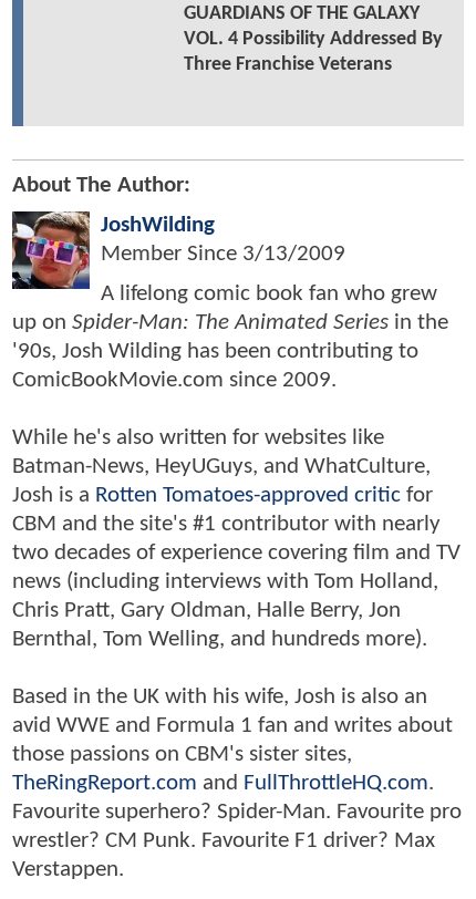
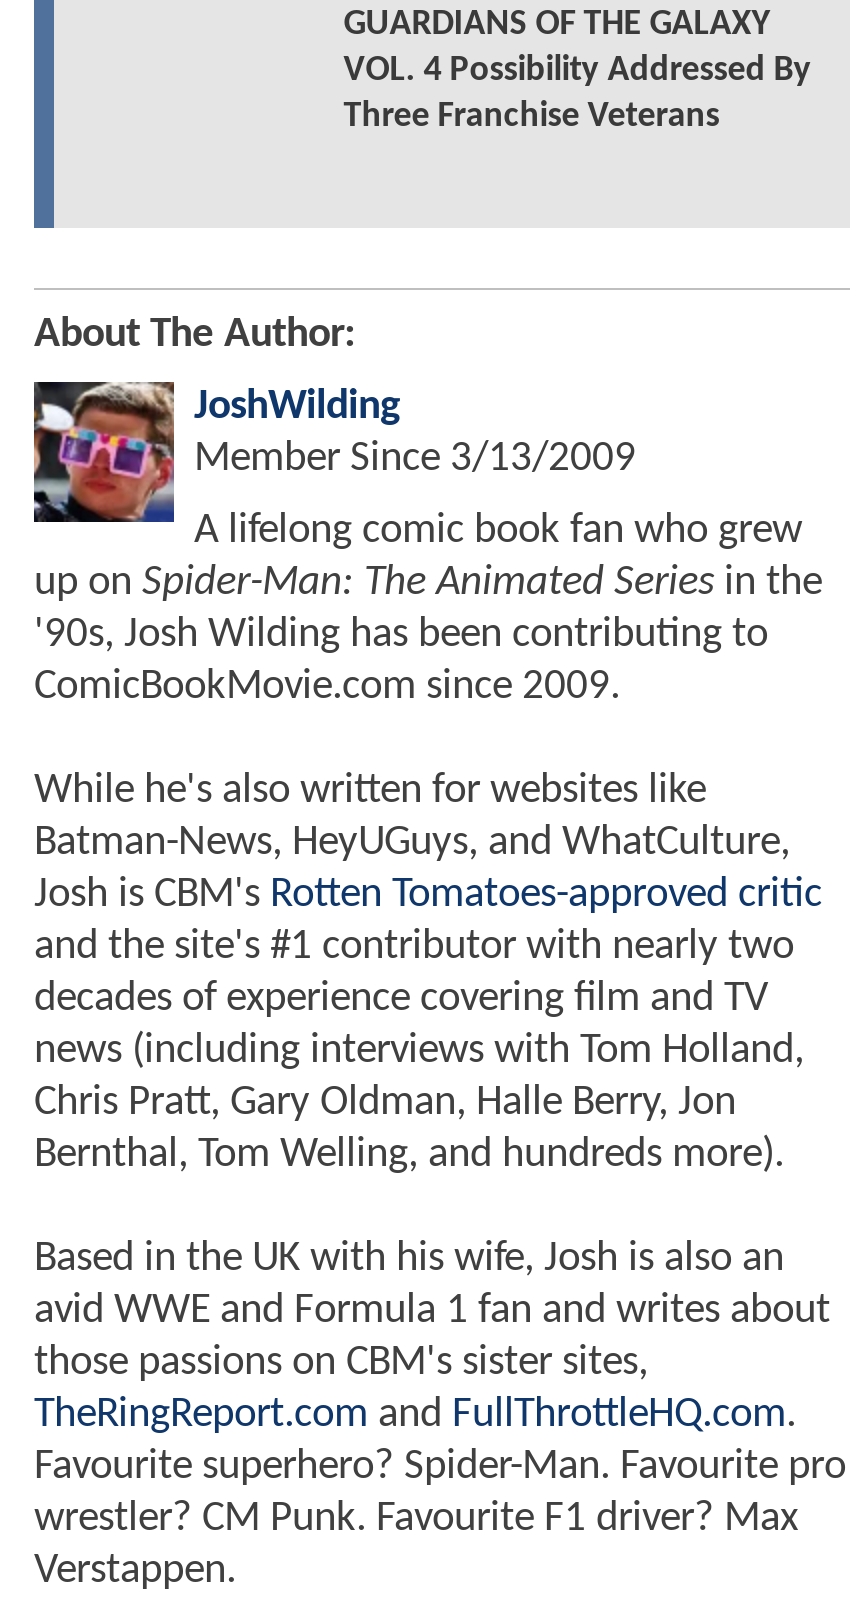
[12,484,461,565] Josh is a Rotten Tomatoes-approved critic for | CBM and the site's #1 contributor with nearly | two decades of experience covering film and TV -> [34,875,822,1021] Josh is CBM's Rotten Tomatoes-approved critic | and the site's #1 contributor with nearly two | decades of experience covering film and TV

